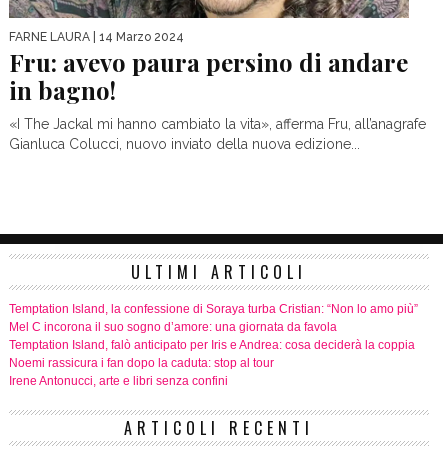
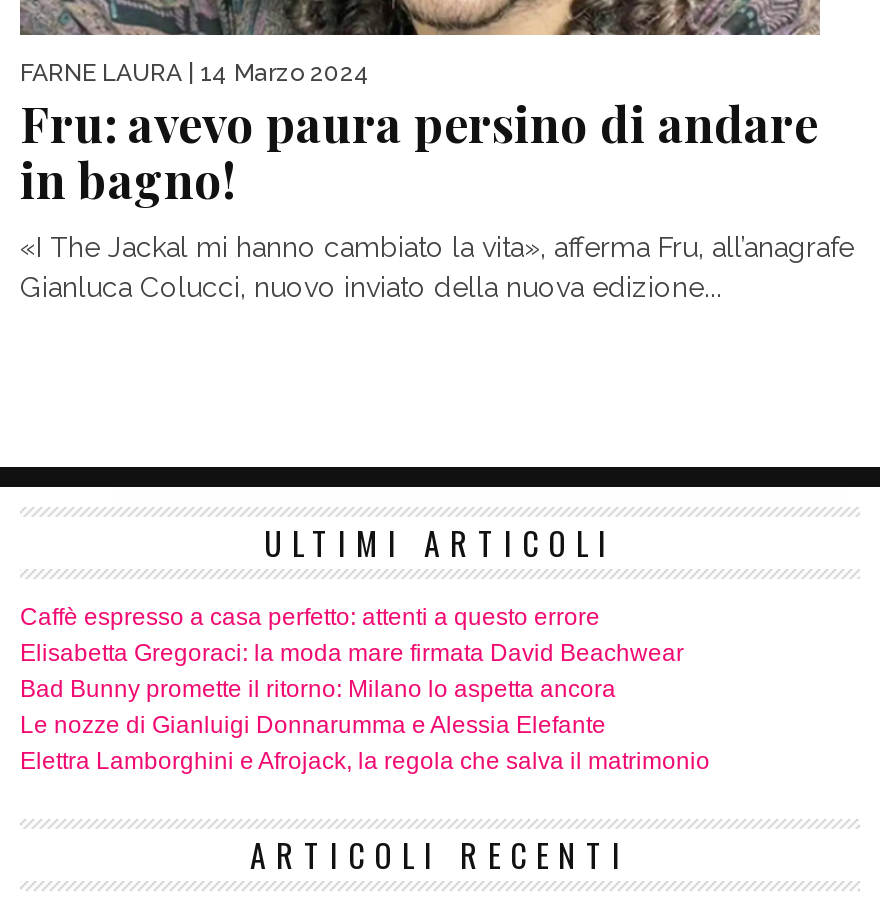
[9,302,418,388] Temptation Island, la confessione di Soraya turba Cristian: “Non lo amo più” | Mel C incorona il suo sogno d’amore: una giornata da favola | Temptation Island, falò anticipato per Iris e Andrea: cosa deciderà la coppia | Noemi rassicura i fan dopo la caduta: stop al tour | Irene Antonucci, arte e libri senza confini -> [20,604,710,776] Caffè espresso a casa perfetto: attenti a questo errore | Elisabetta Gregoraci: la moda mare firmata David Beachwear | Bad Bunny promette il ritorno: Milano lo aspetta ancora | Le nozze di Gianluigi Donnarumma e Alessia Elefante | Elettra Lamborghini e Afrojack, la regola che salva il matrimonio

